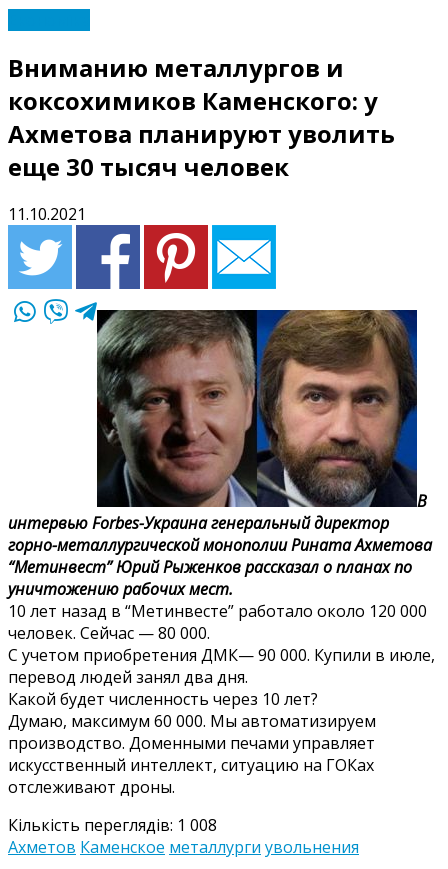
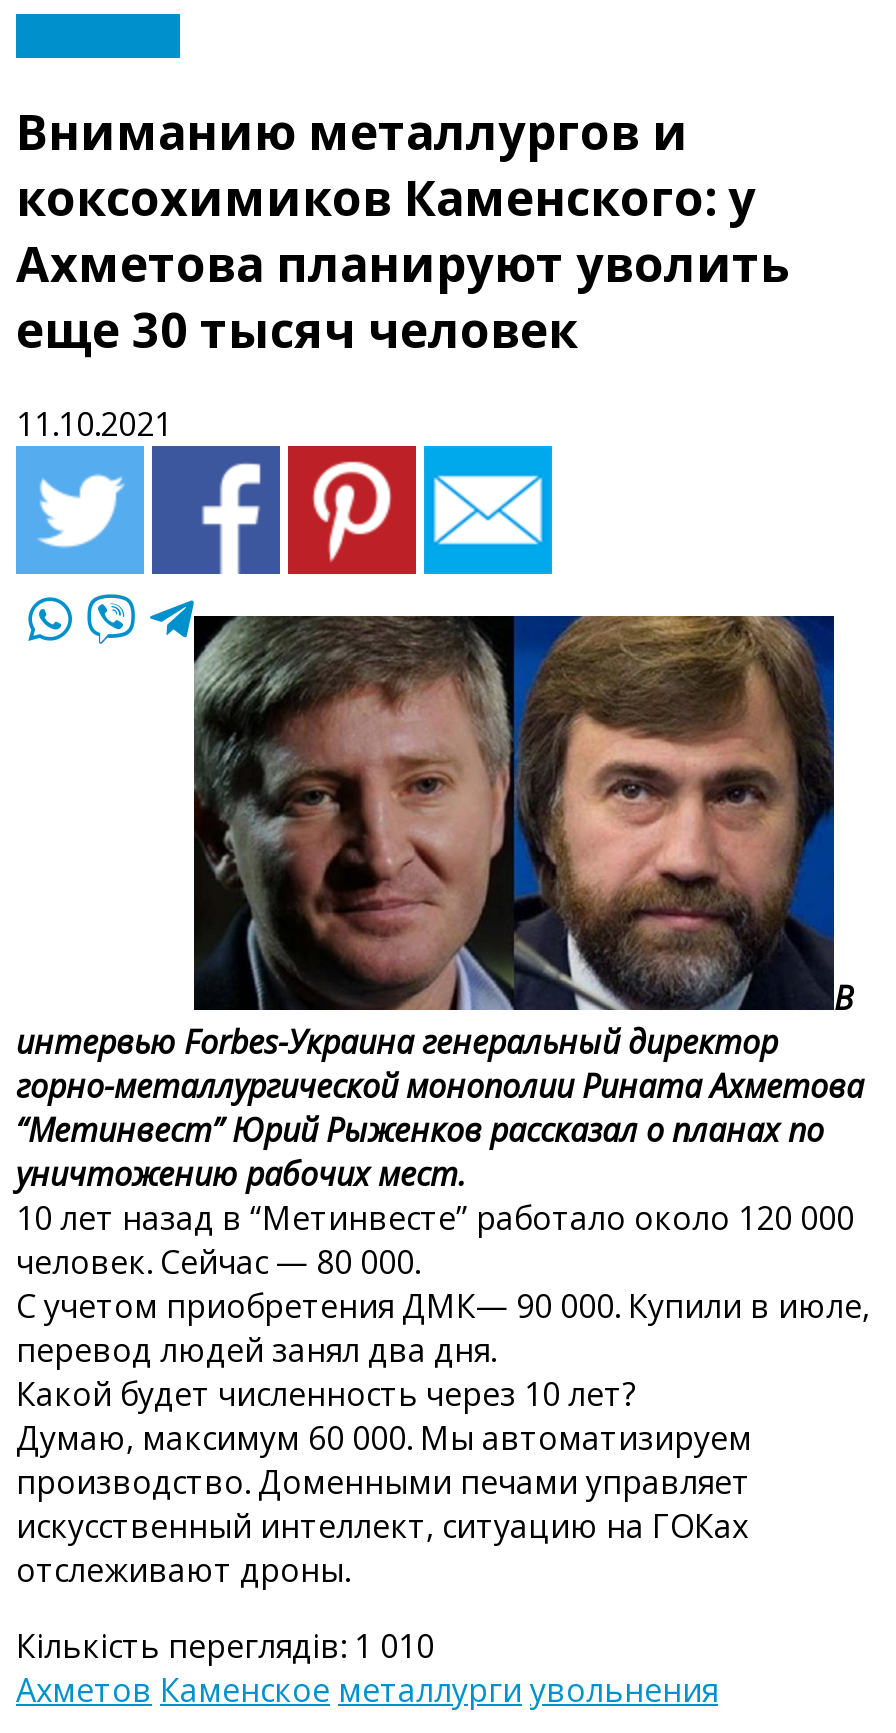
[8,814,217,836] Кількість переглядів: 1 008 -> [16,1623,434,1667] Кількість переглядів: 1 010

